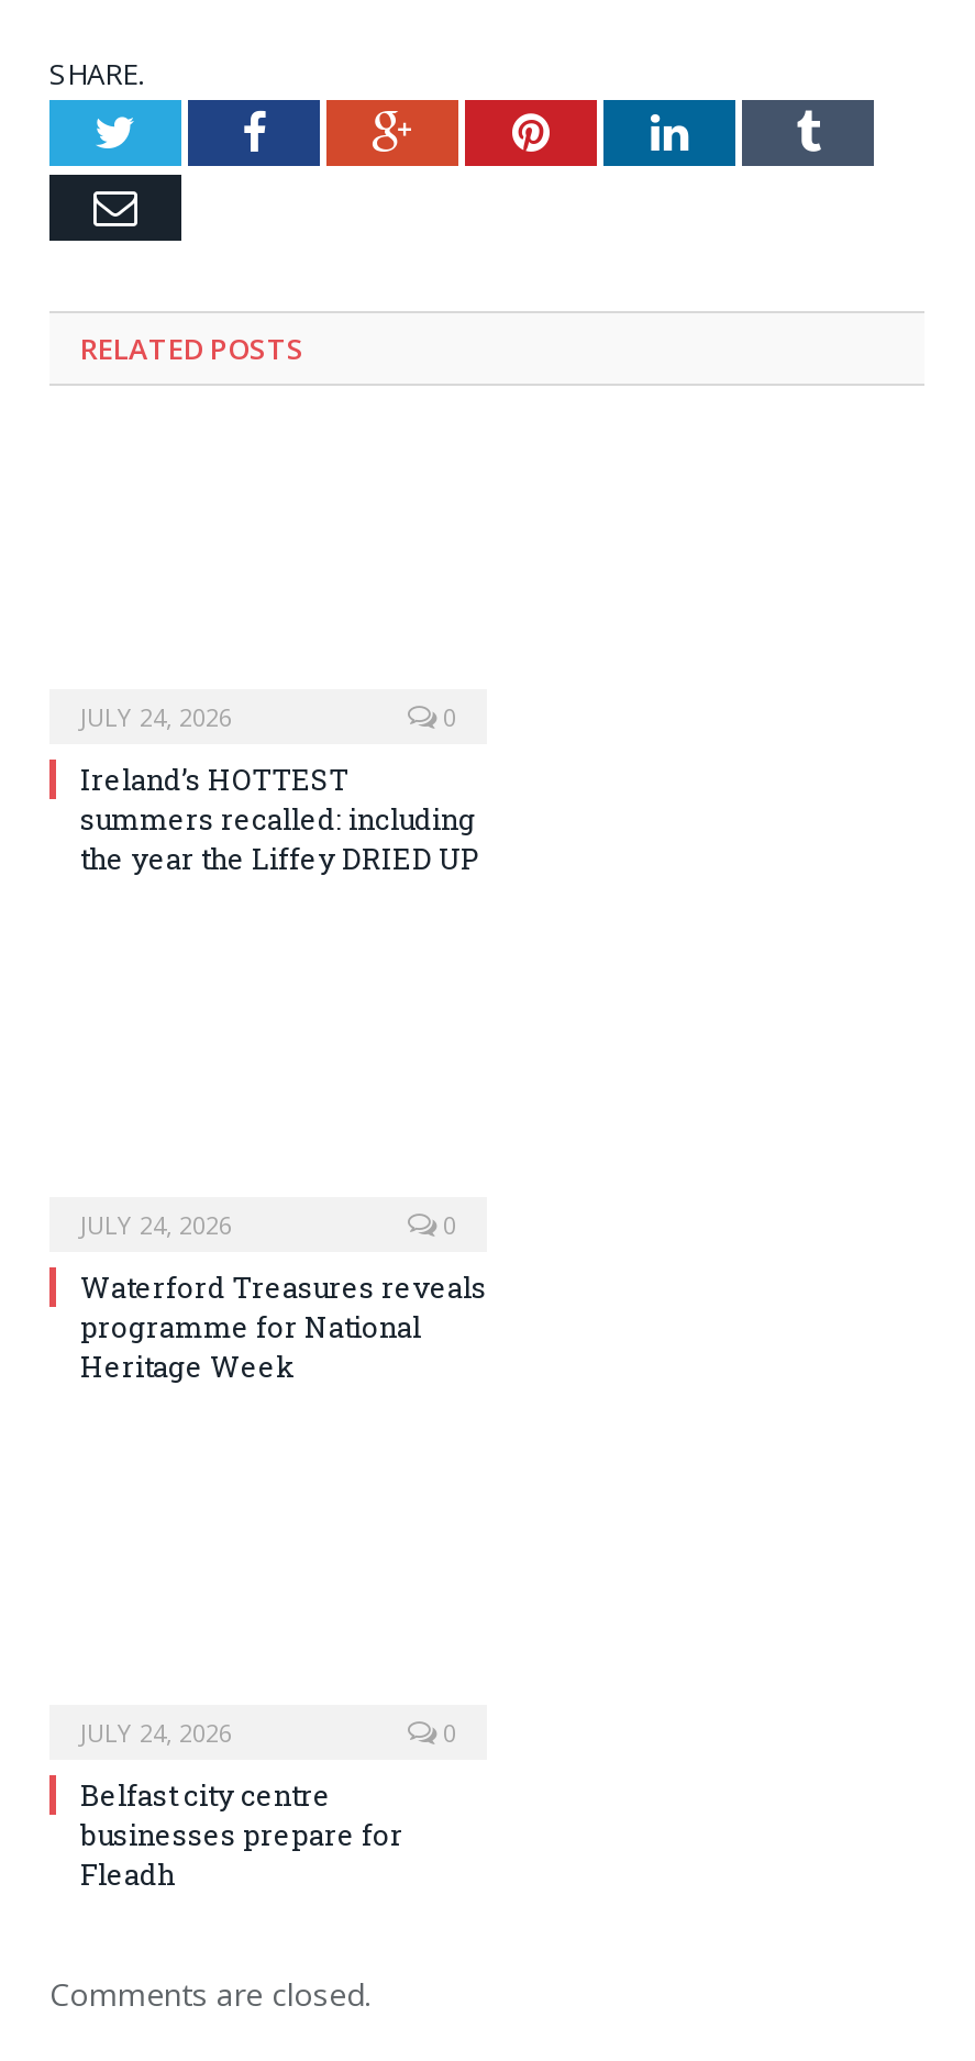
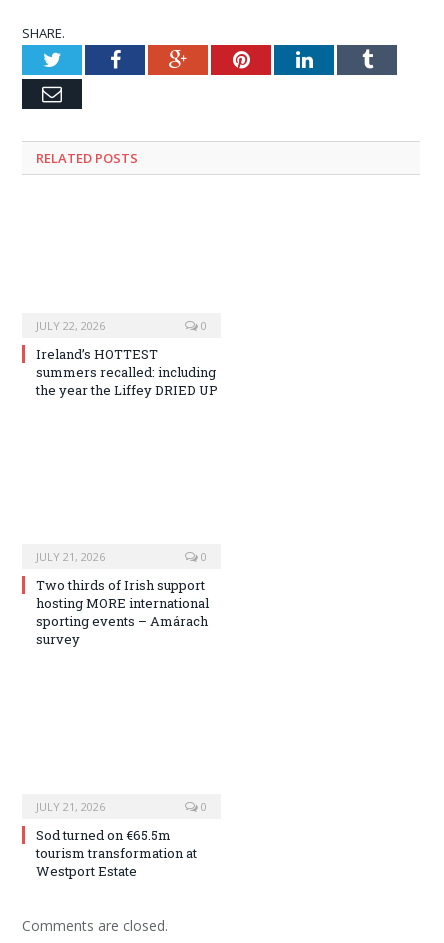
[80,701,232,734] JULY 24, 2026 -> [36,318,105,333] JULY 22, 2026
[80,1209,232,1242] JULY 24, 2026 -> [36,549,105,564] JULY 21, 2026
[80,1268,487,1387] Waterford Treasures reveals | programme for National | Heritage Week -> [36,576,209,648] Two thirds of Irish support | hosting MORE international | sporting events – Amárach | survey
[80,1717,232,1750] JULY 24, 2026 -> [36,798,105,813] JULY 21, 2026
[80,1776,403,1895] Belfast city centre | businesses prepare for | Fleadh -> [36,825,197,879] Sod turned on €65.5m | tourism transformation at | Westport Estate

